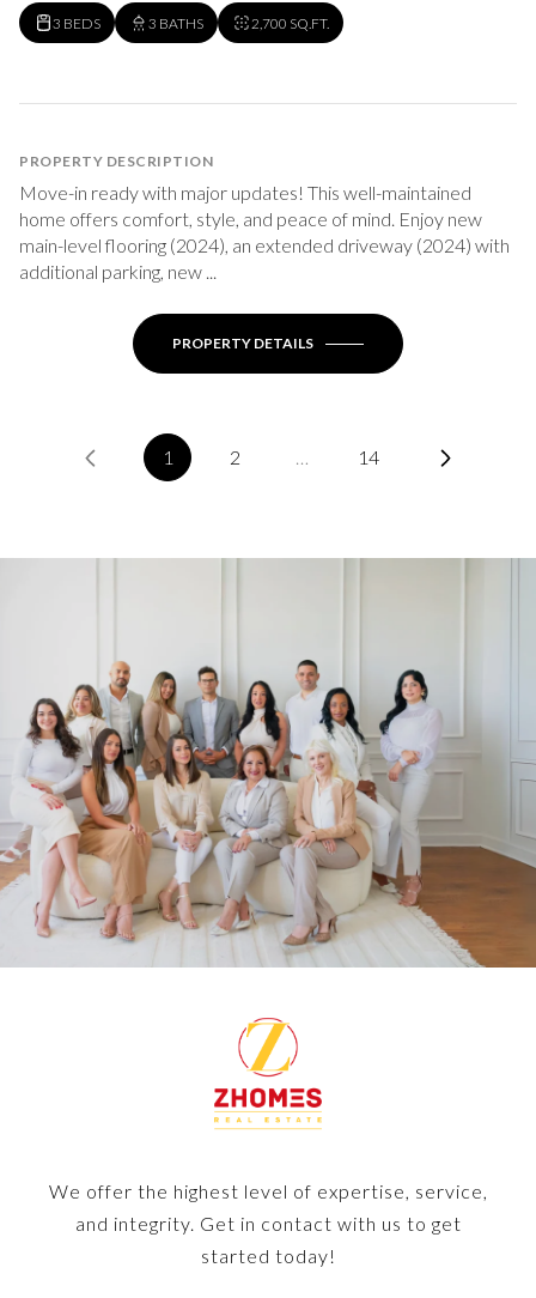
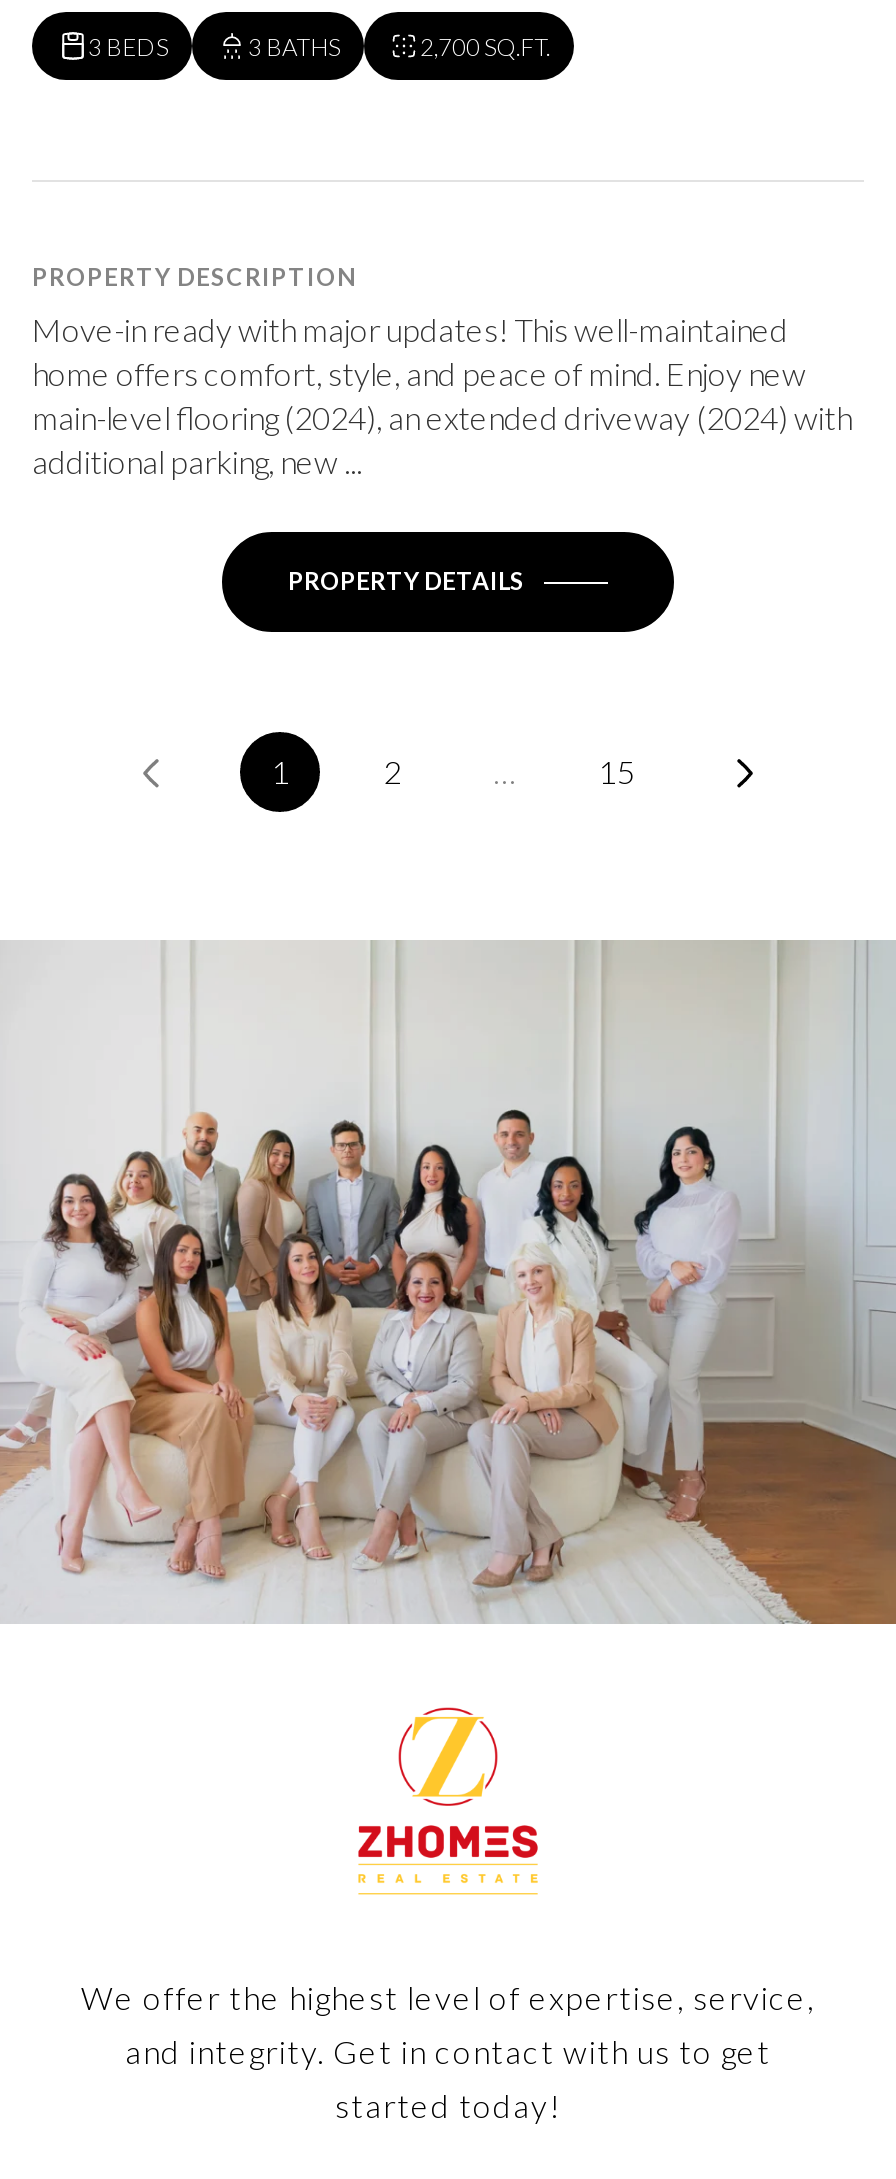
[358,445,379,468] 14 -> [598,752,634,790] 15

